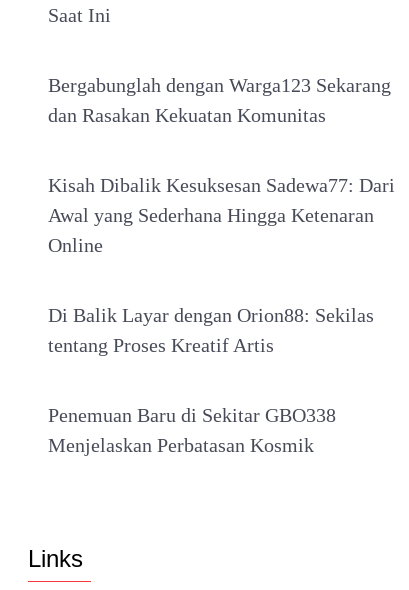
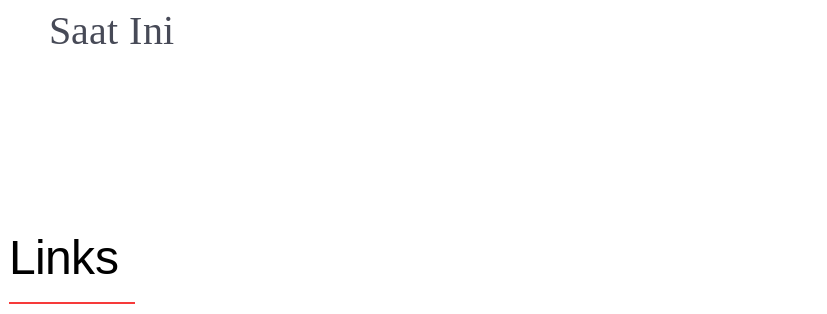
[48,74,395,456] Bergabunglah dengan Warga123 Sekarang | dan Rasakan Kekuatan Komunitas | Kisah Dibalik Kesuksesan Sadewa77: Dari | Awal yang Sederhana Hingga Ketenaran | Online | Di Balik Layar dengan Orion88: Sekilas | tentang Proses Kreatif Artis | Penemuan Baru di Sekitar GBO338 | Menjelaskan Perbatasan Kosmik -> none

